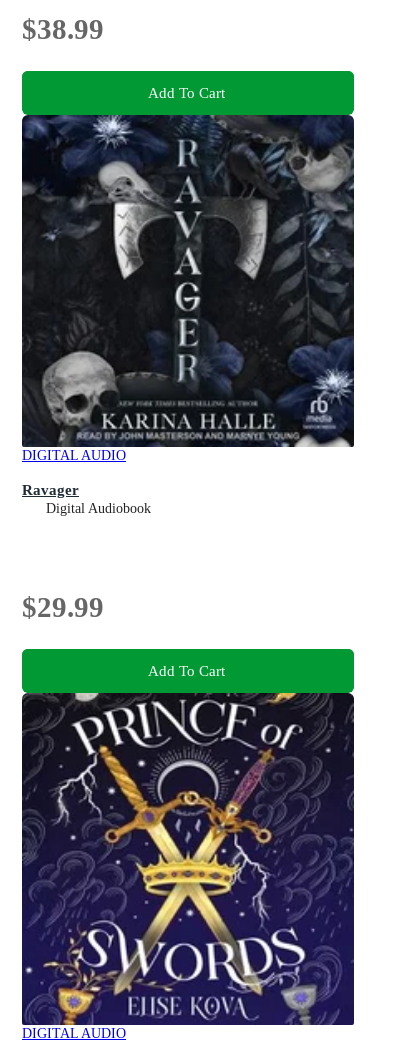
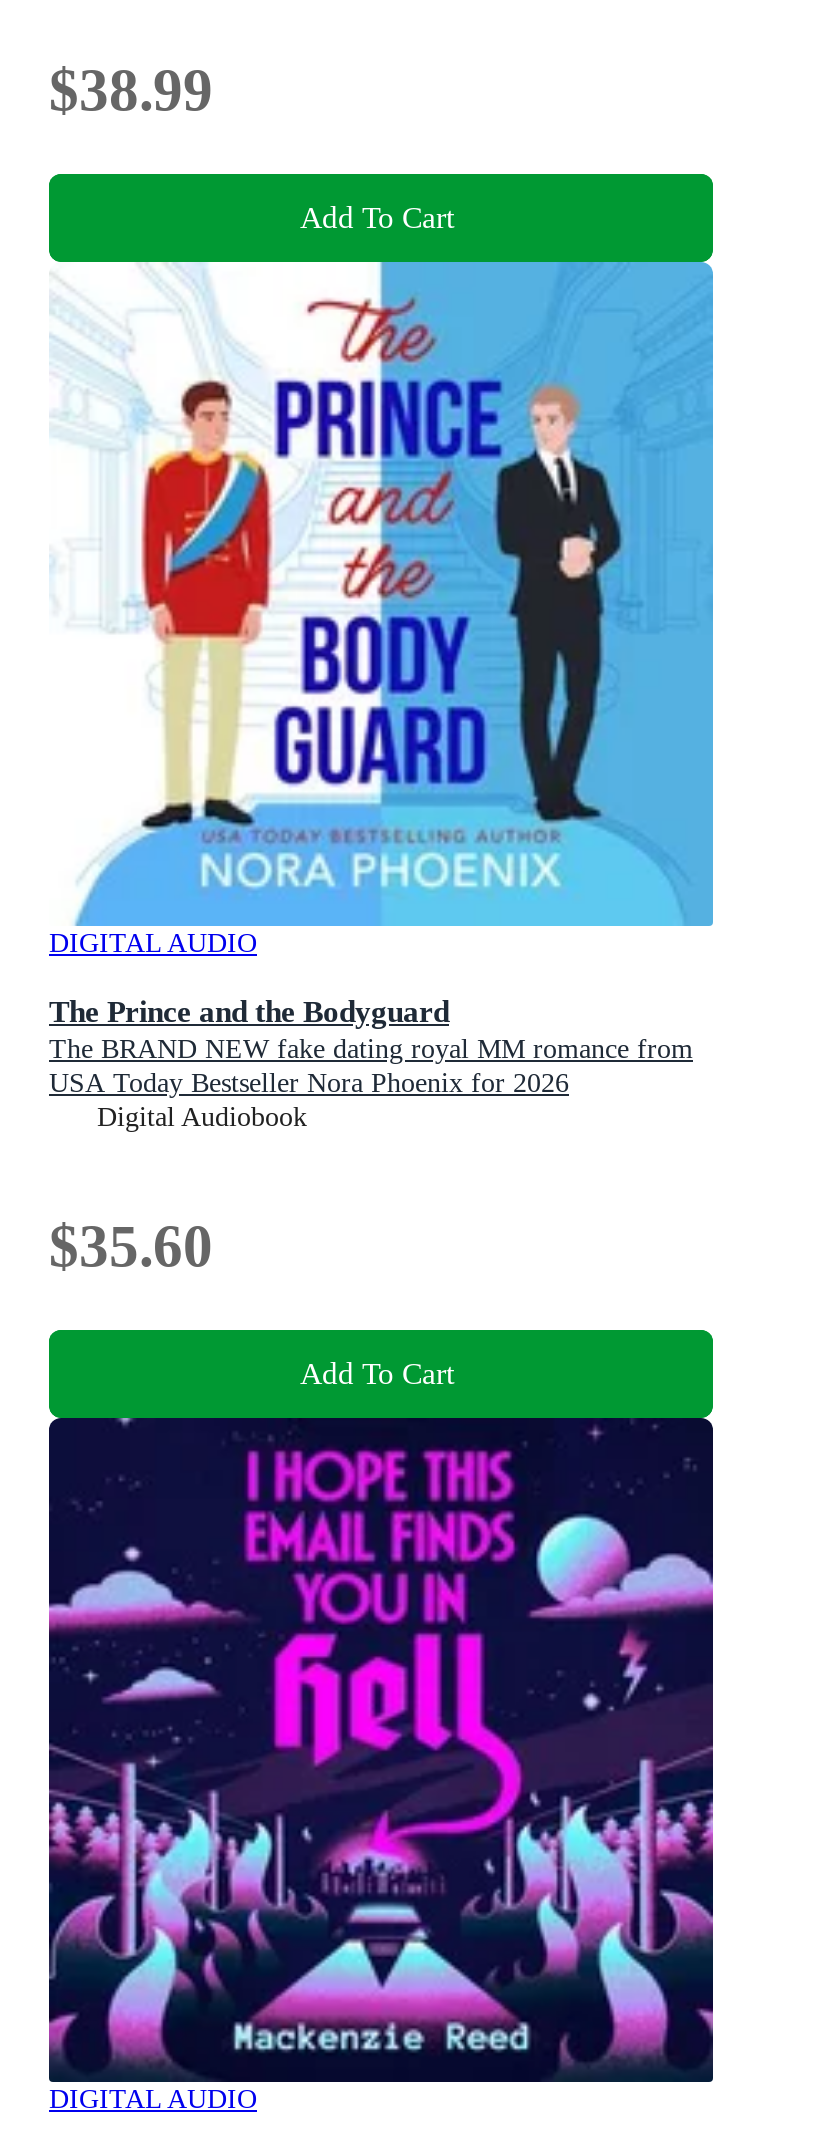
[21,114,355,498] [image] | Ravager -> [49,260,715,1098] [image] | The Prince and the Bodyguard | The BRAND NEW fake dating royal MM romance from | USA Today Bestseller Nora Phoenix for 2026
moved [46,501,151,516] -> [97,1102,307,1132]: Digital Audiobook
[22,591,104,623] $29.99 -> [49,1214,213,1278] $35.60
[21,692,355,1025] [image] -> [47,1416,715,2082] [image]

